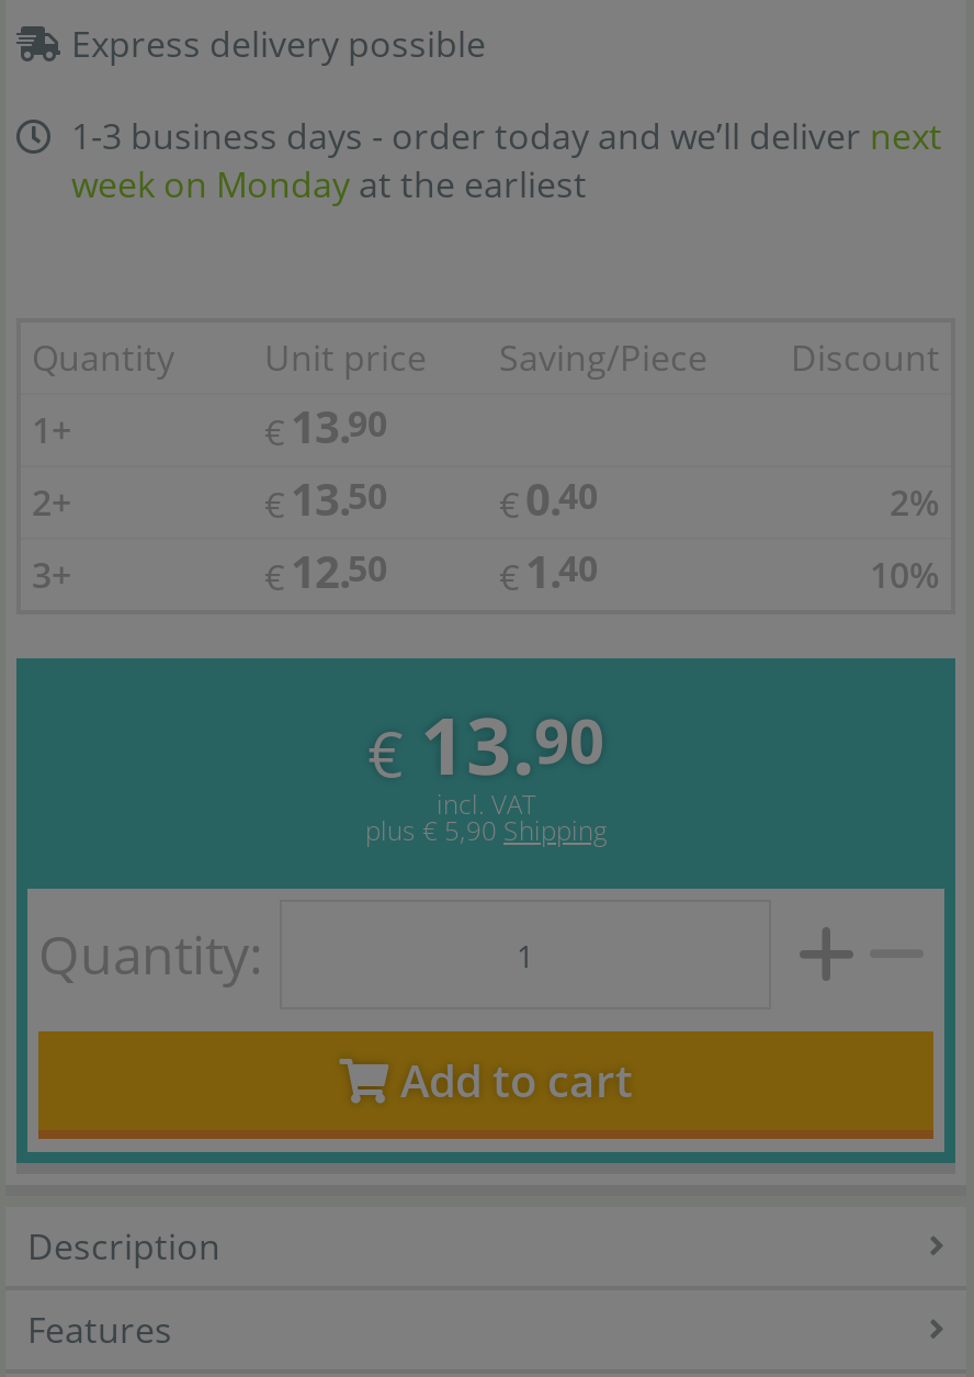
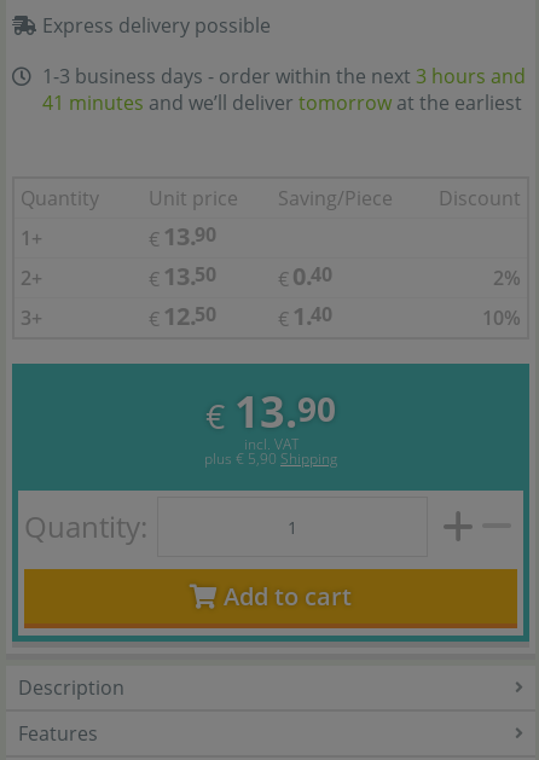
[71,112,942,208] 1-3 business days - order today and we’ll deliver next | week on Monday at the earliest -> [42,63,526,116] 1-3 business days - order within the next 3 hours and | 41 minutes and we’ll deliver tomorrow at the earliest

